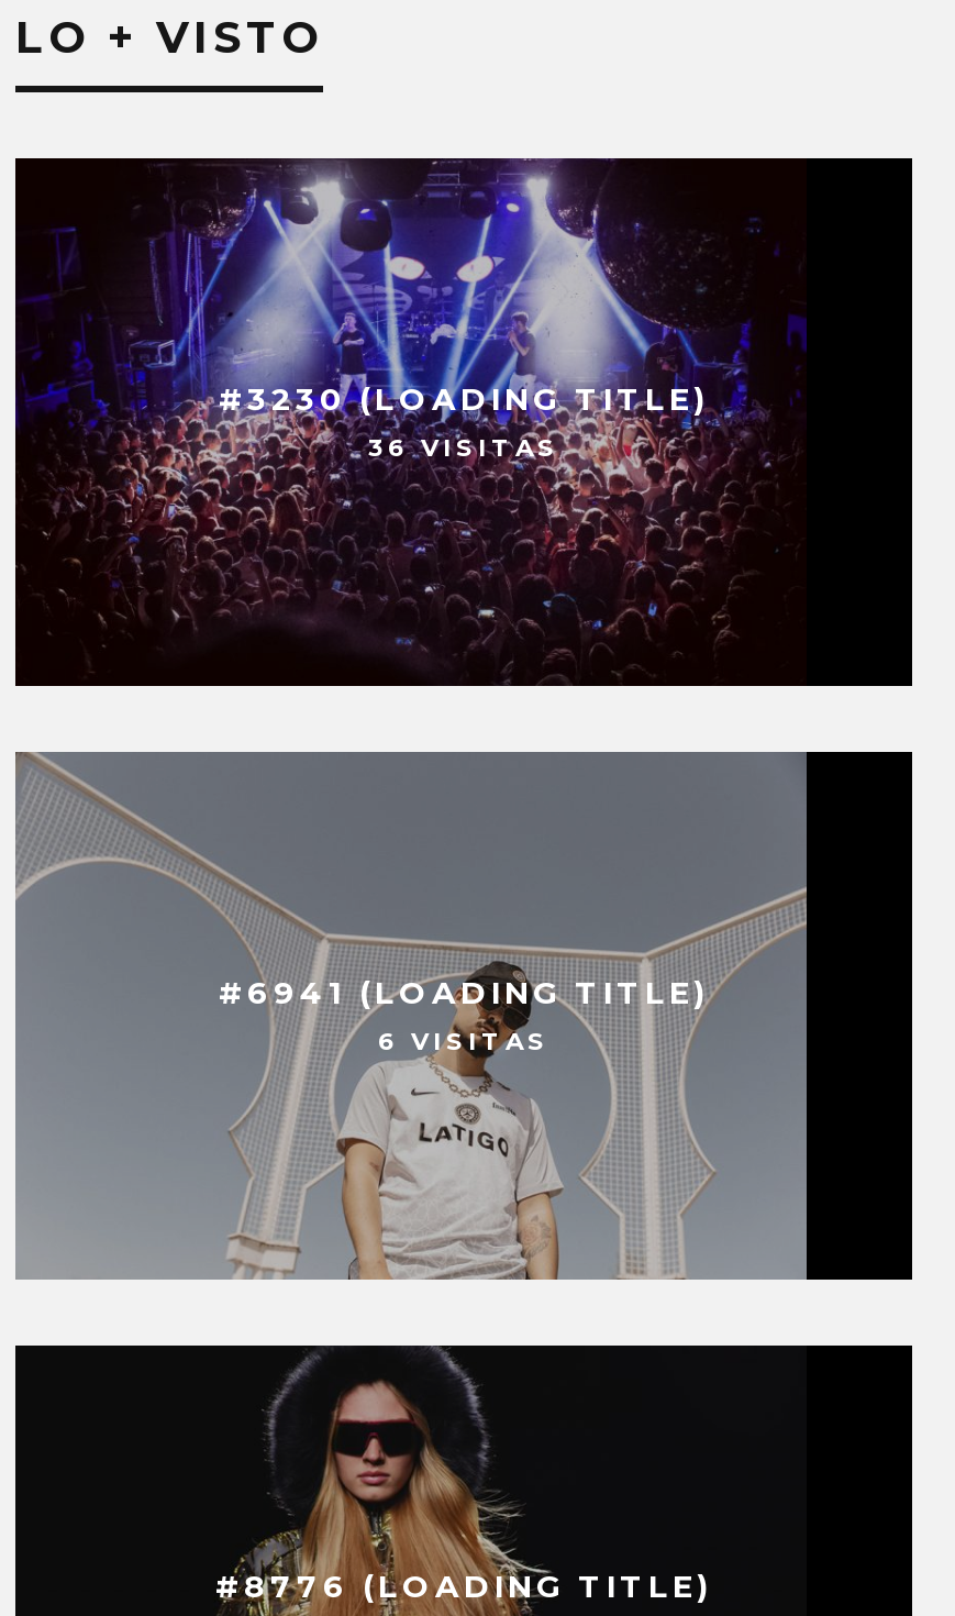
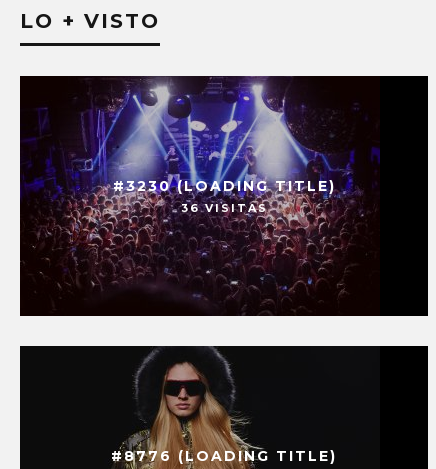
[18,750,809,1282] [image] | #6941 (LOADING TITLE) | 6 VISITAS -> none

